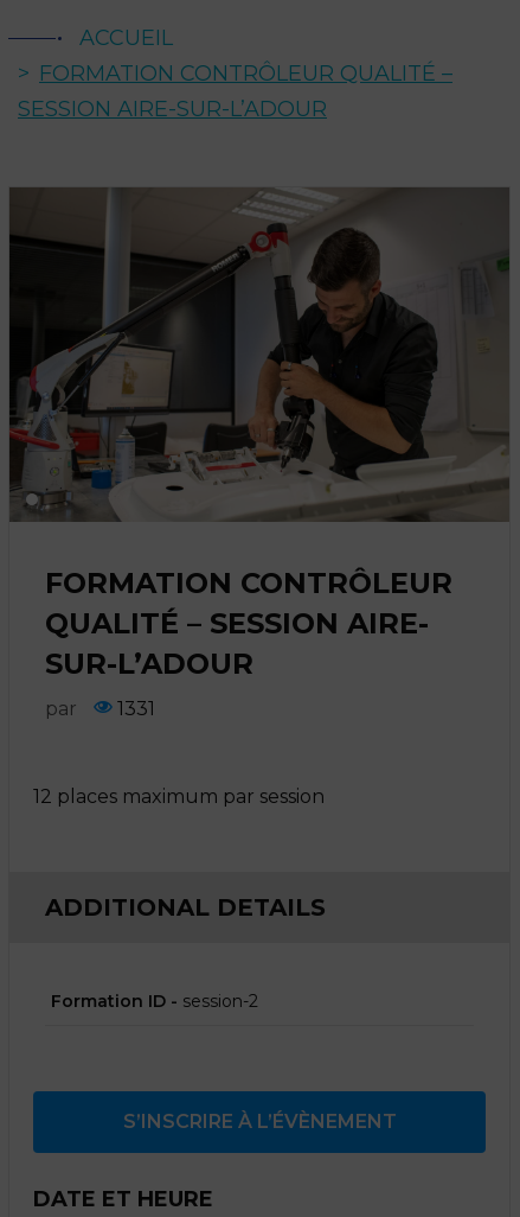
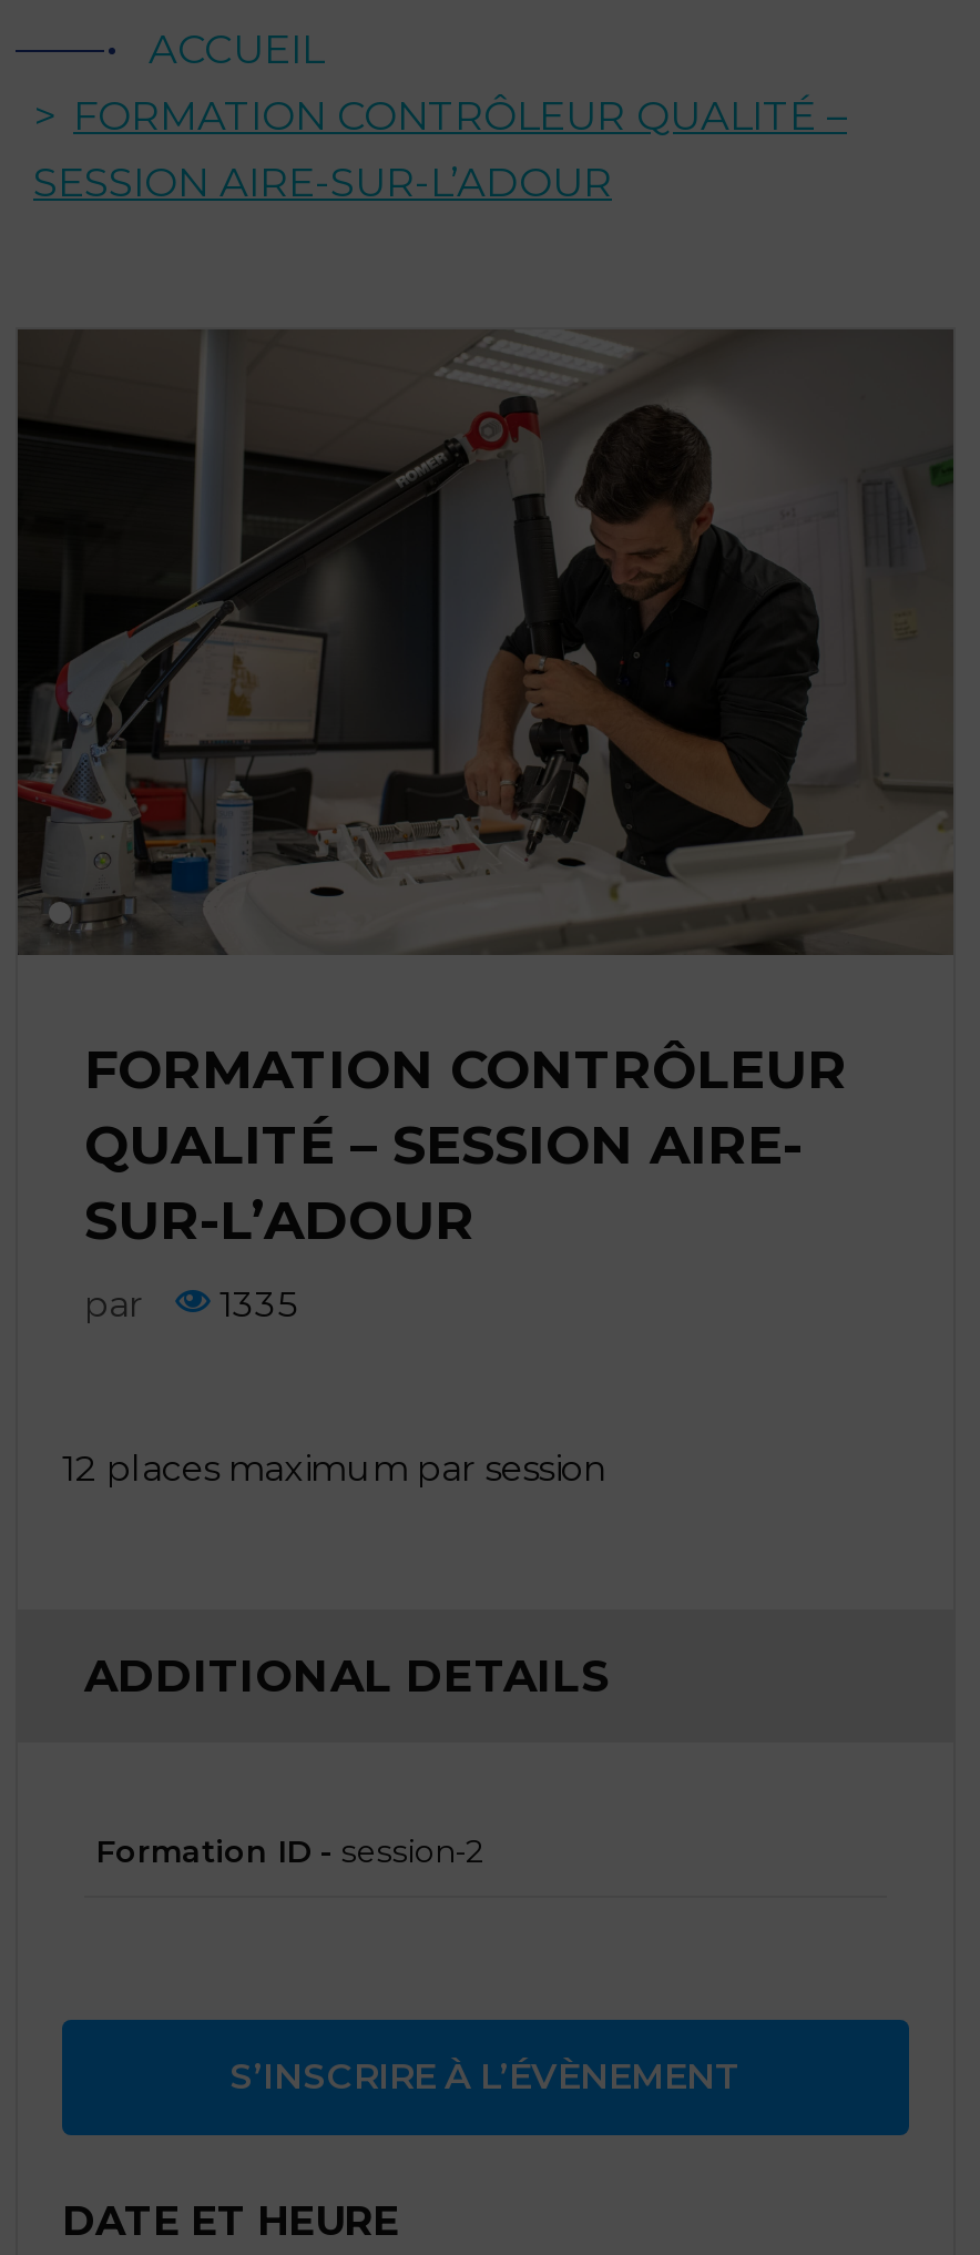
[45,697,155,720] par 1331 -> [84,1282,297,1325] par 1335

